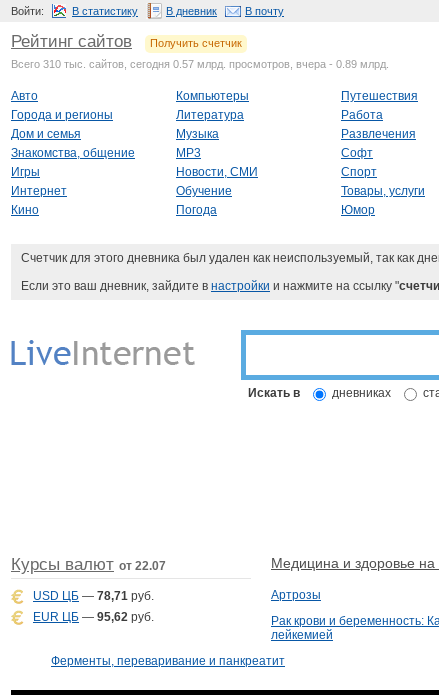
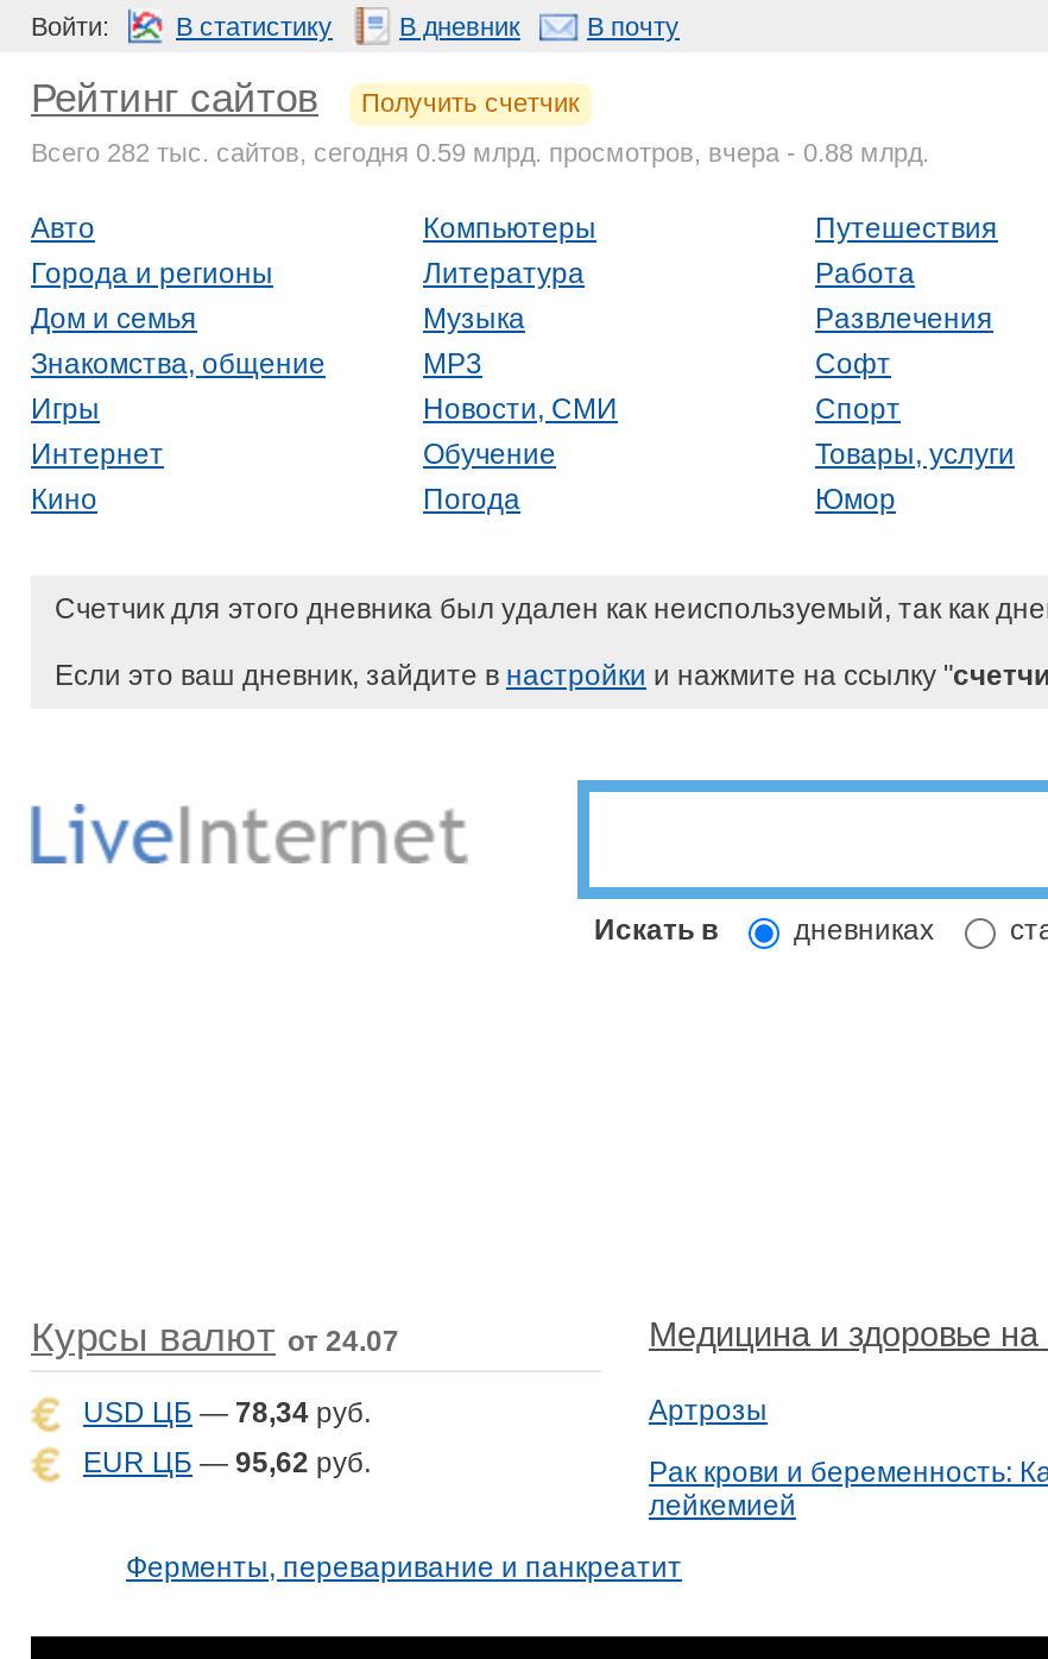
[11,58,389,70] Всего 310 тыс. сайтов, сегодня 0.57 млрд. просмотров, вчера - 0.89 млрд. -> [31,138,929,166] Всего 282 тыс. сайтов, сегодня 0.59 млрд. просмотров, вчера - 0.88 млрд.
[11,555,166,574] Курсы валют от 22.07 -> [31,1314,399,1359] Курсы валют от 24.07
[33,589,154,603] USD ЦБ — 78,71 руб. -> [83,1395,371,1429] USD ЦБ — 78,34 руб.

